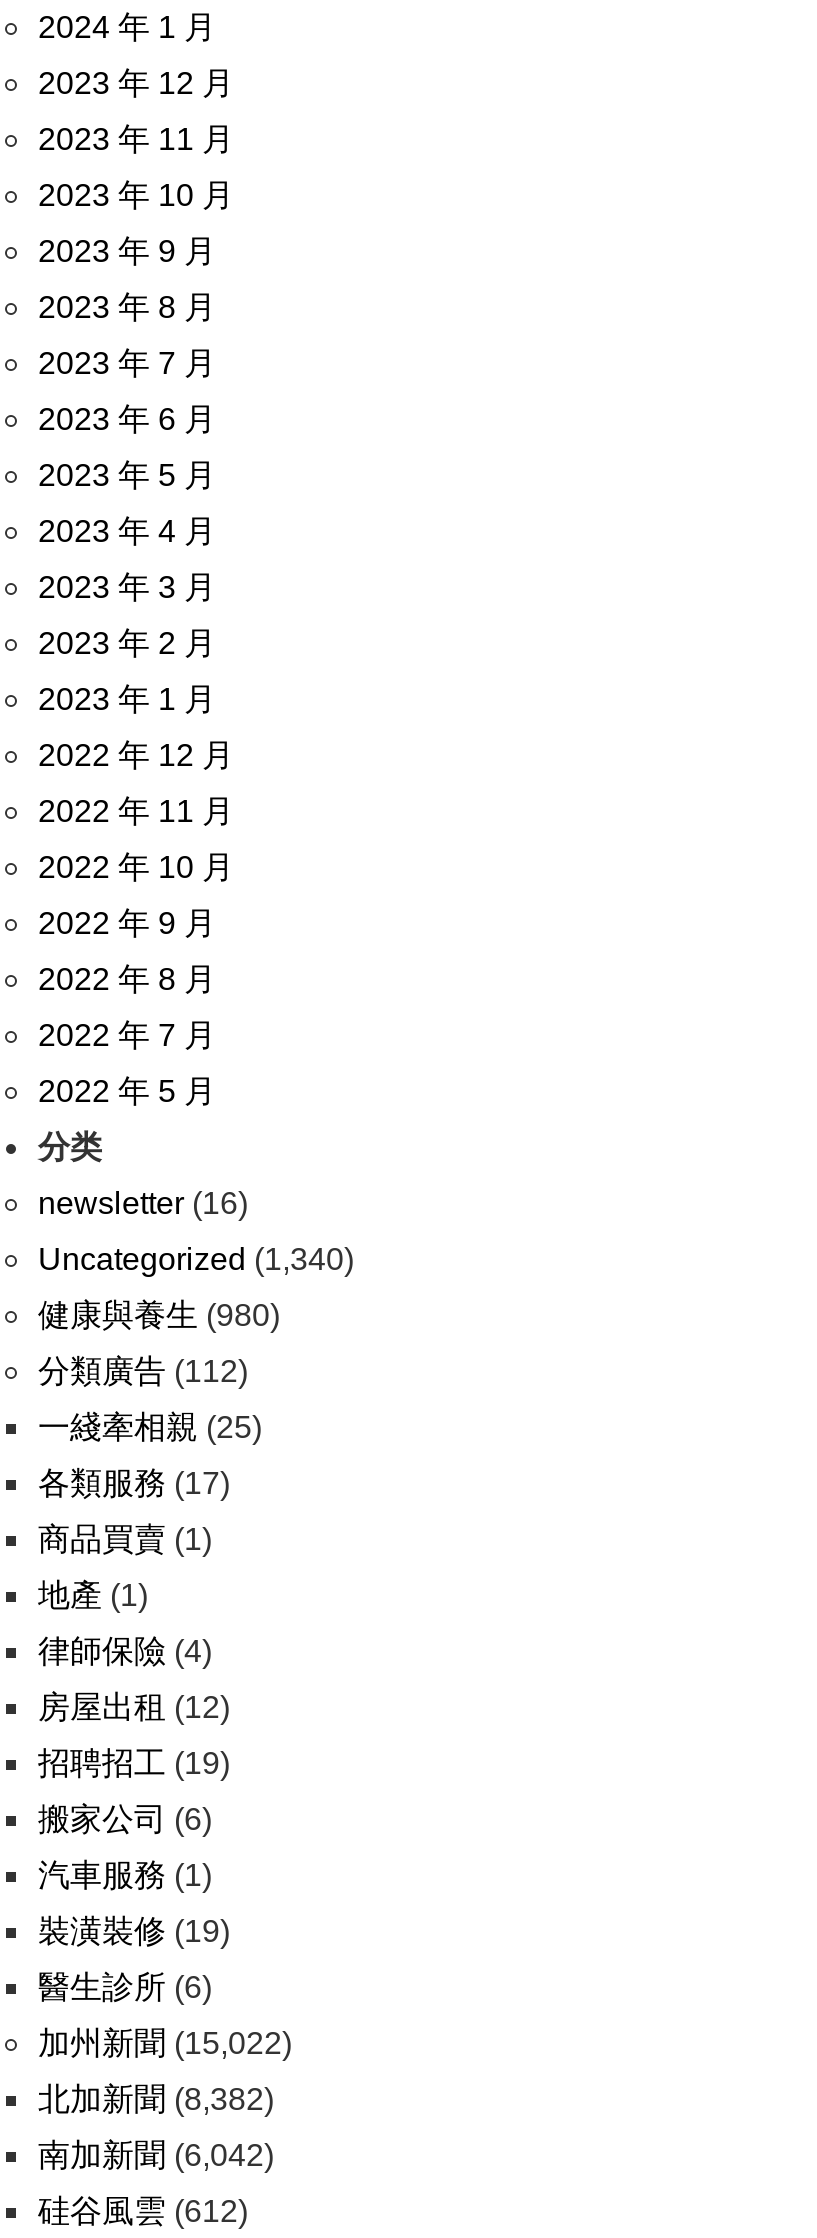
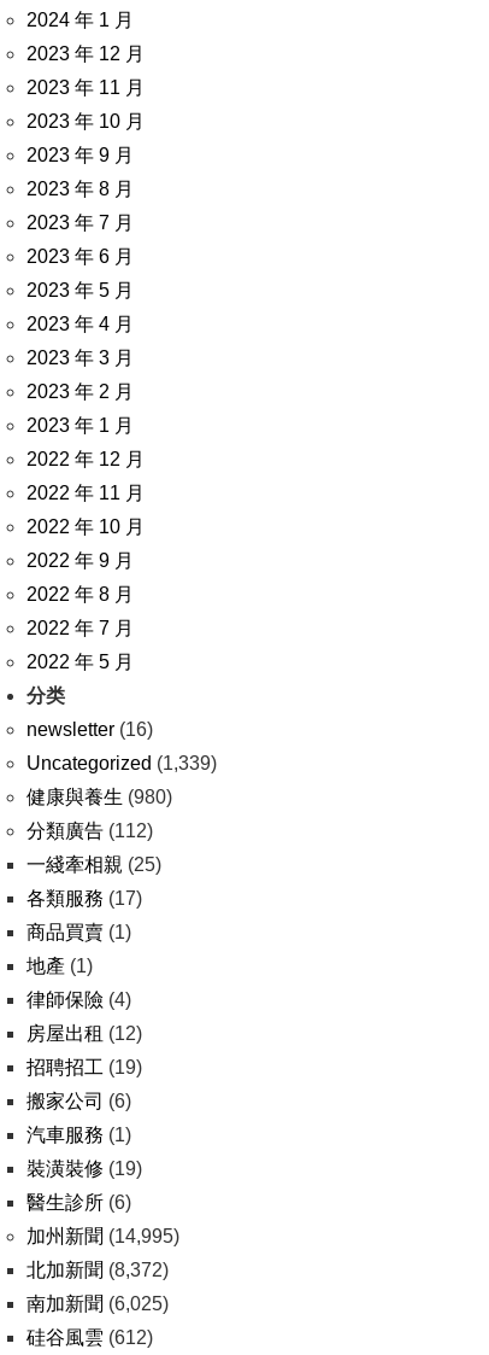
[38,1242,354,1276] Uncategorized (1,340) -> [26,753,217,773] Uncategorized (1,339)
[38,2026,292,2060] 加州新聞(15,022) -> [26,1226,179,1246] 加州新聞(14,995)
[38,2082,274,2116] 北加新聞(8,382) -> [26,1260,169,1280] 北加新聞(8,372)
[38,2138,274,2172] 南加新聞(6,042) -> [26,1293,169,1314] 南加新聞(6,025)

